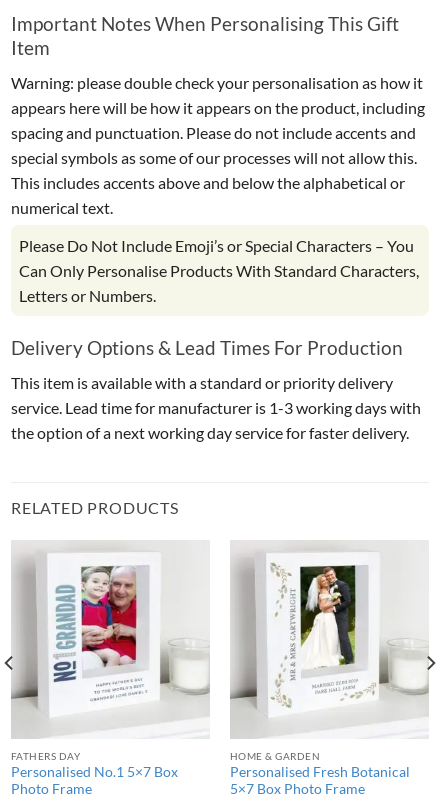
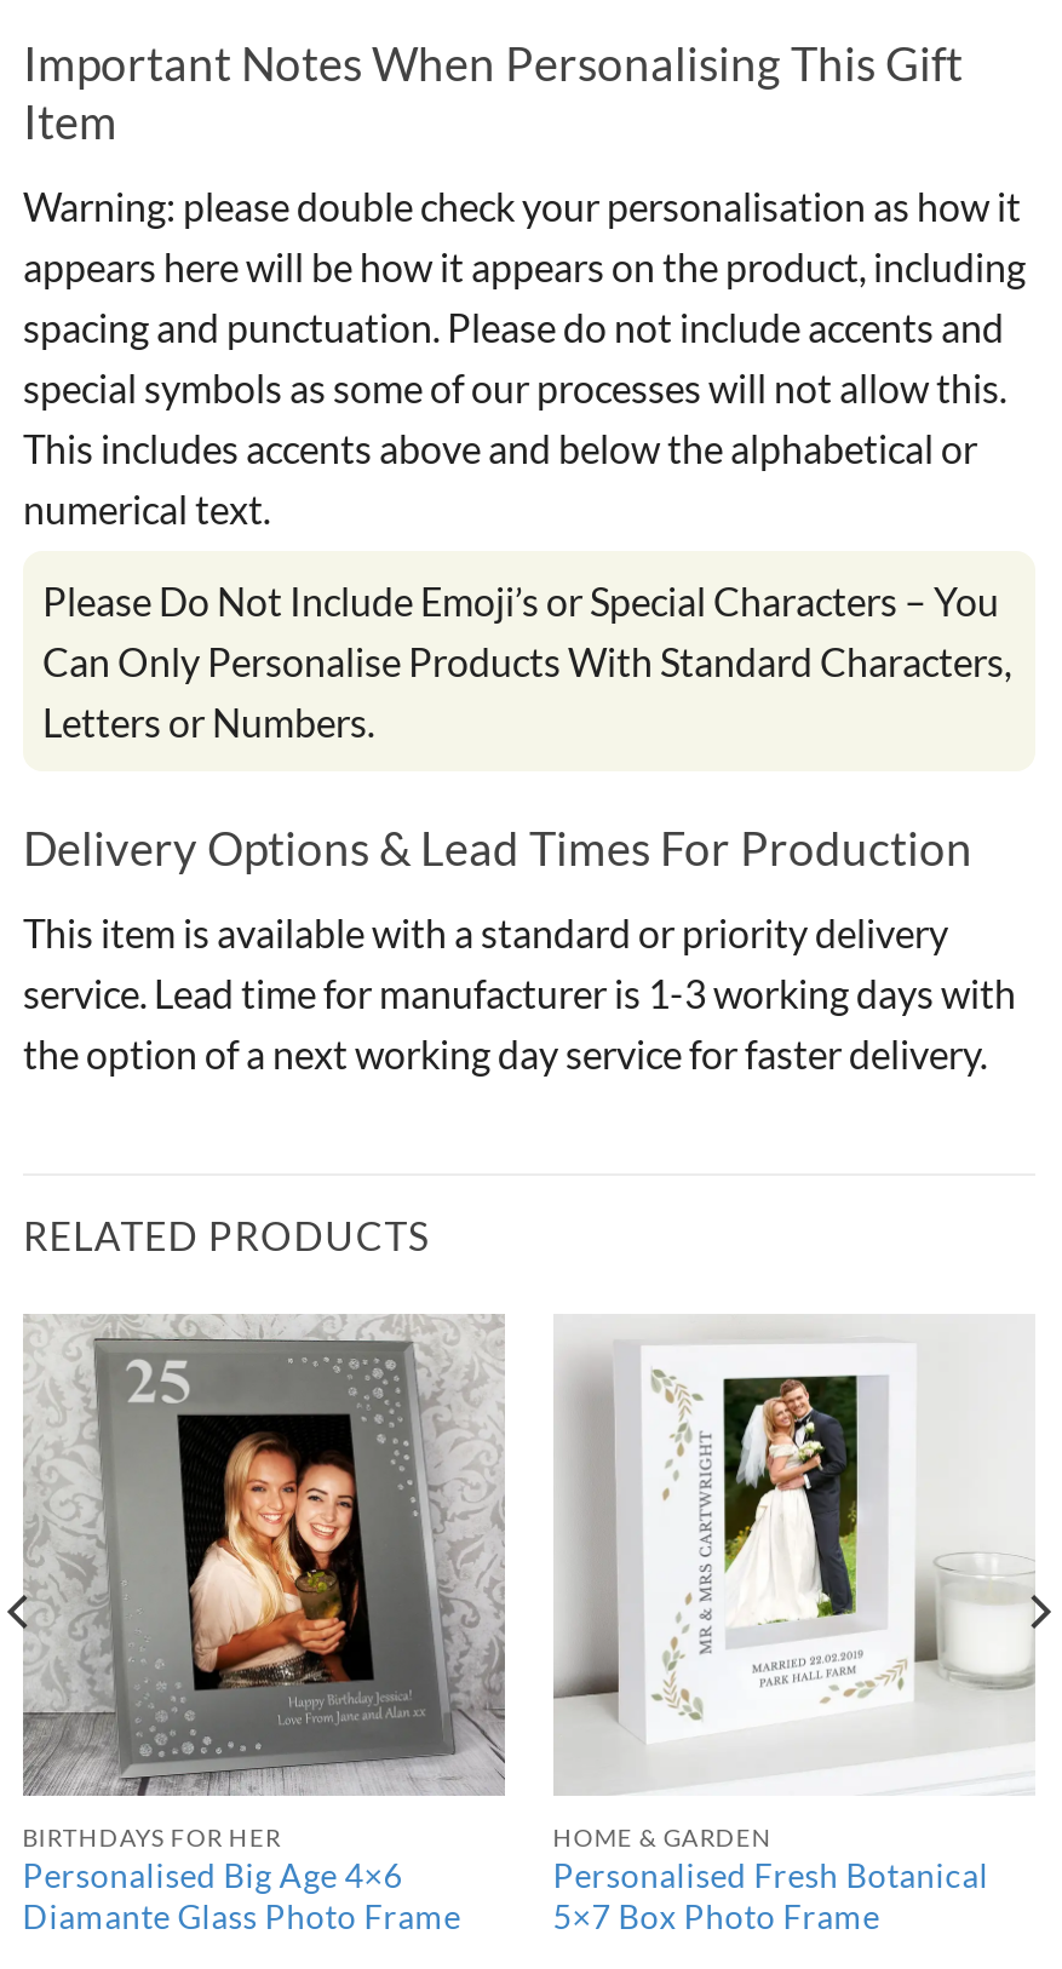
[11,541,209,797] [image] | FATHERS DAY | Personalised No.1 5×7 Box | Photo Frame -> [23,1316,507,1937] [image] | BIRTHDAYS FOR HER | Personalised Big Age 4×6 | Diamante Glass Photo Frame

